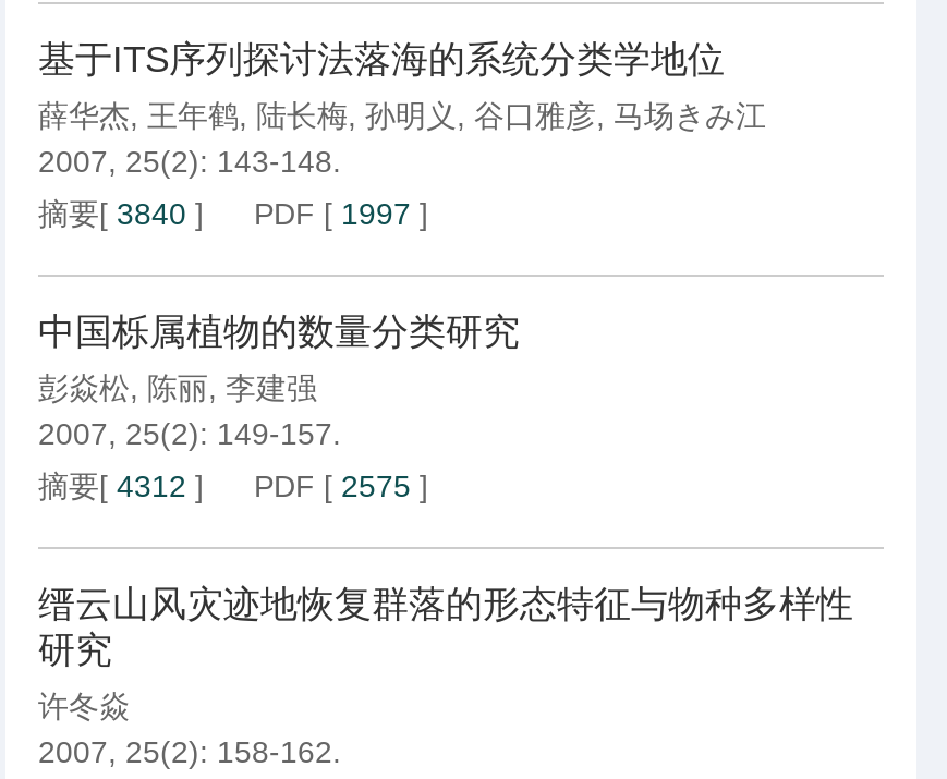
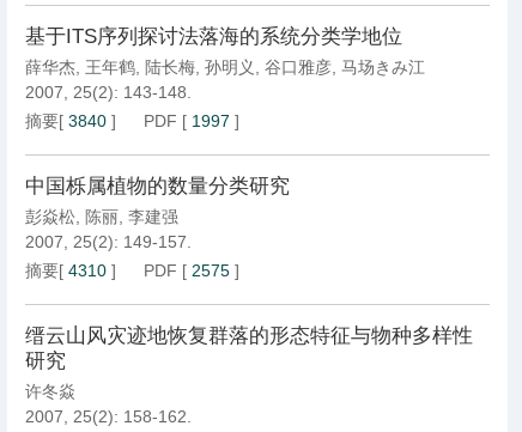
[38,468,428,503] 摘要[4312] PDF [2575] -> [25,261,239,280] 摘要[4310] PDF [2575]

